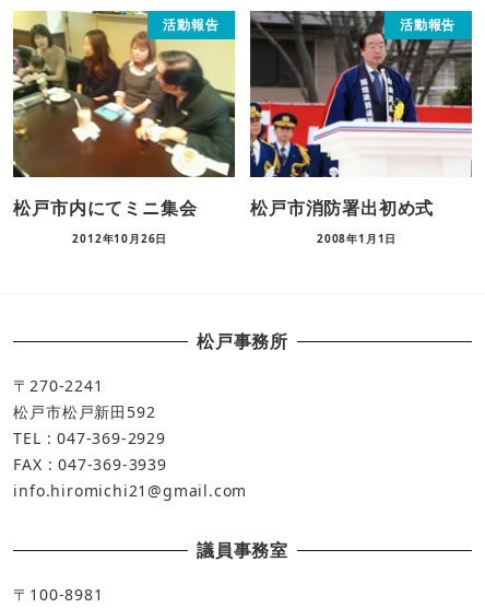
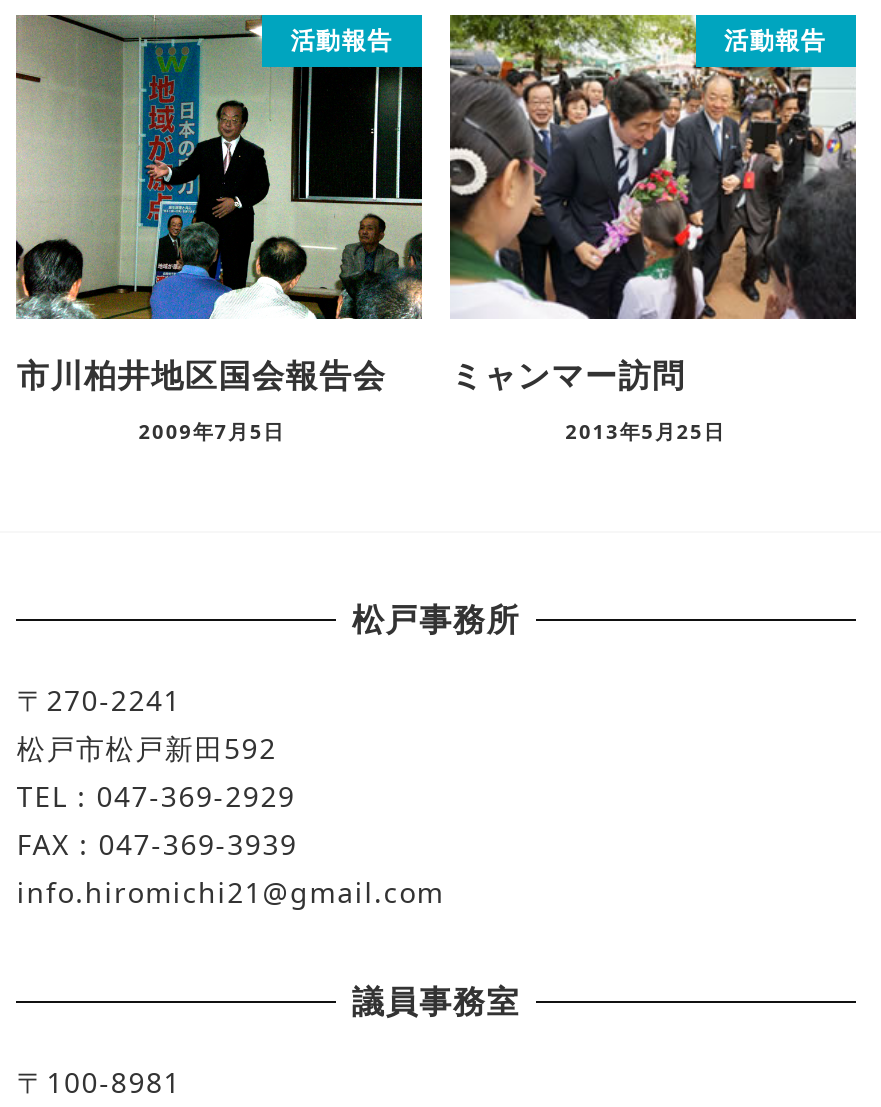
[12,10,236,220] [image] | 松戸市内にてミニ集会 -> [16,13,424,397] [image] | 市川柏井地区国会報告会
[249,10,473,220] [image] | 松戸市消防署出初め式 -> [448,13,858,397] [image] | ミャンマー訪問
[73,231,167,246] 2012年10月26日 -> [138,418,285,446] 2009年7月5日
[317,231,397,246] 2008年1月1日 -> [565,418,725,446] 2013年5月25日

